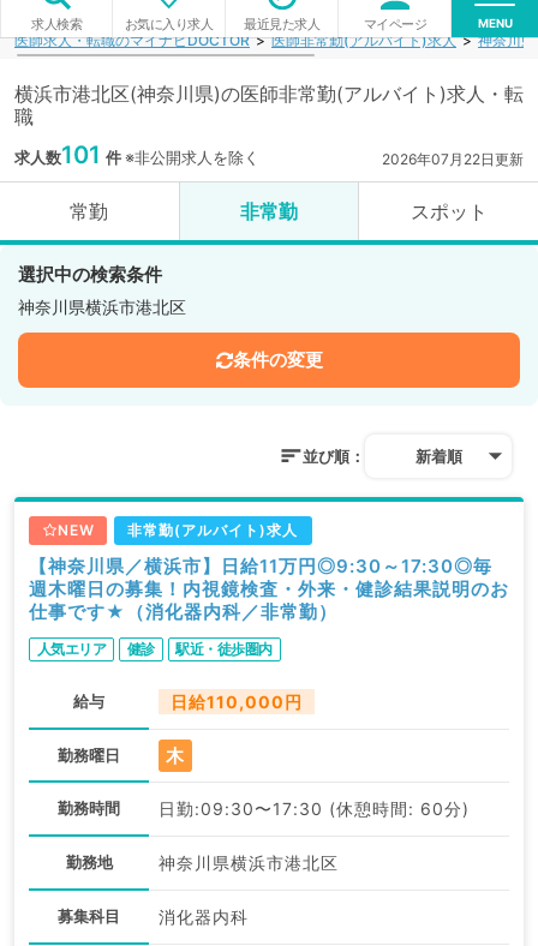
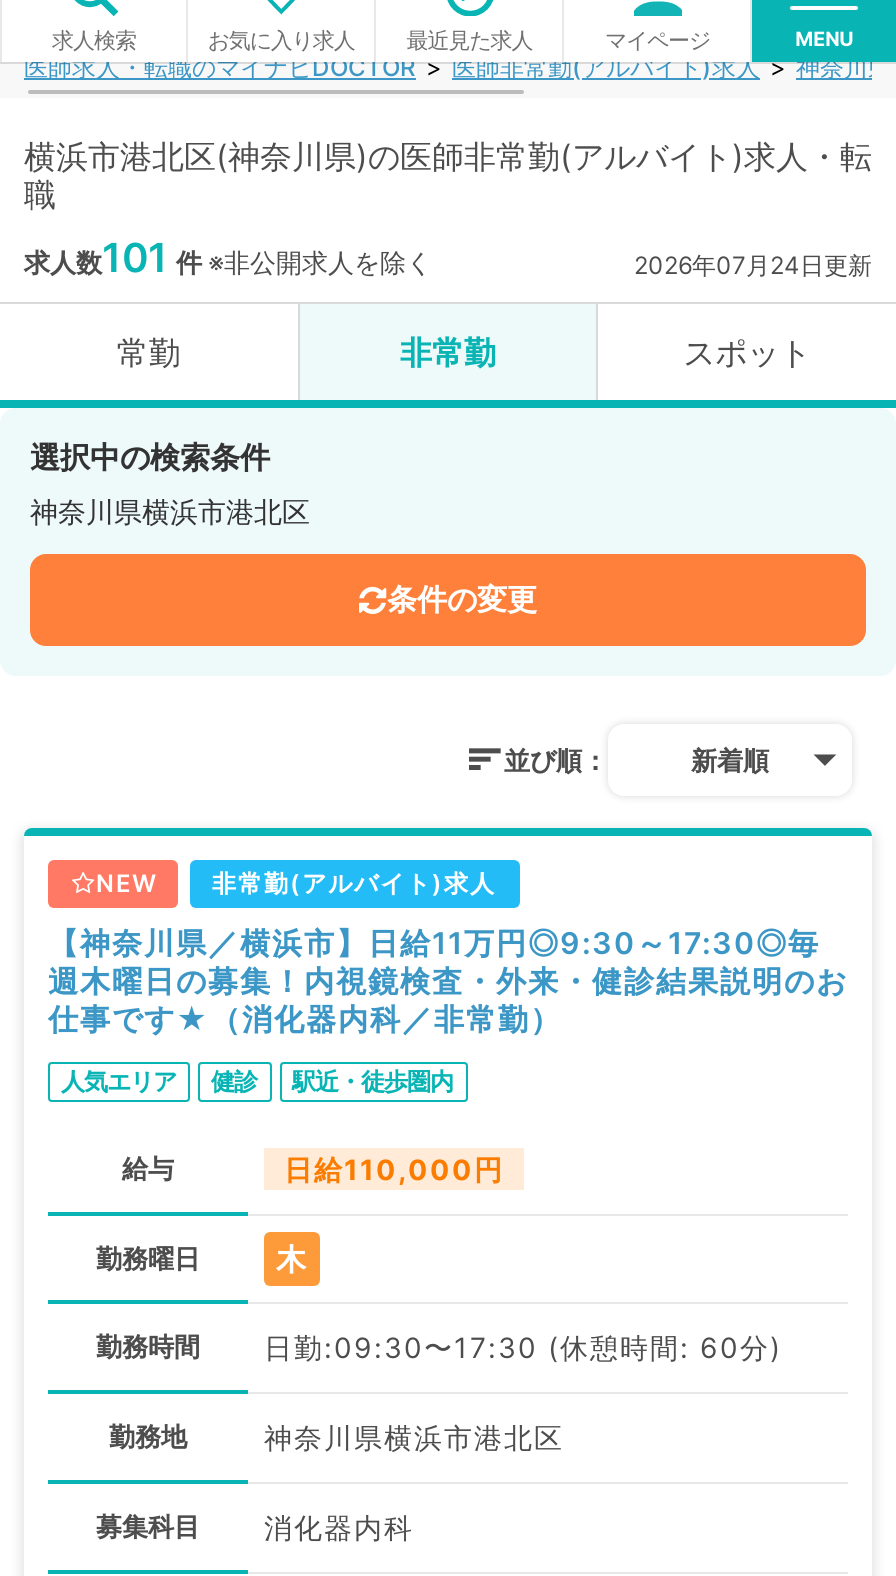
[382,150,524,168] 2026年07月22日更新 -> [634,250,872,280] 2026年07月24日更新

